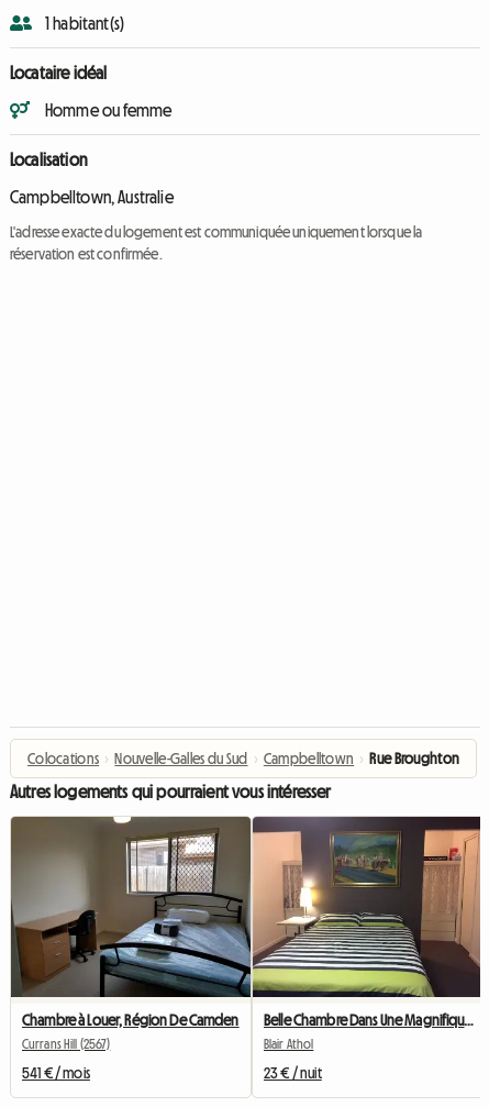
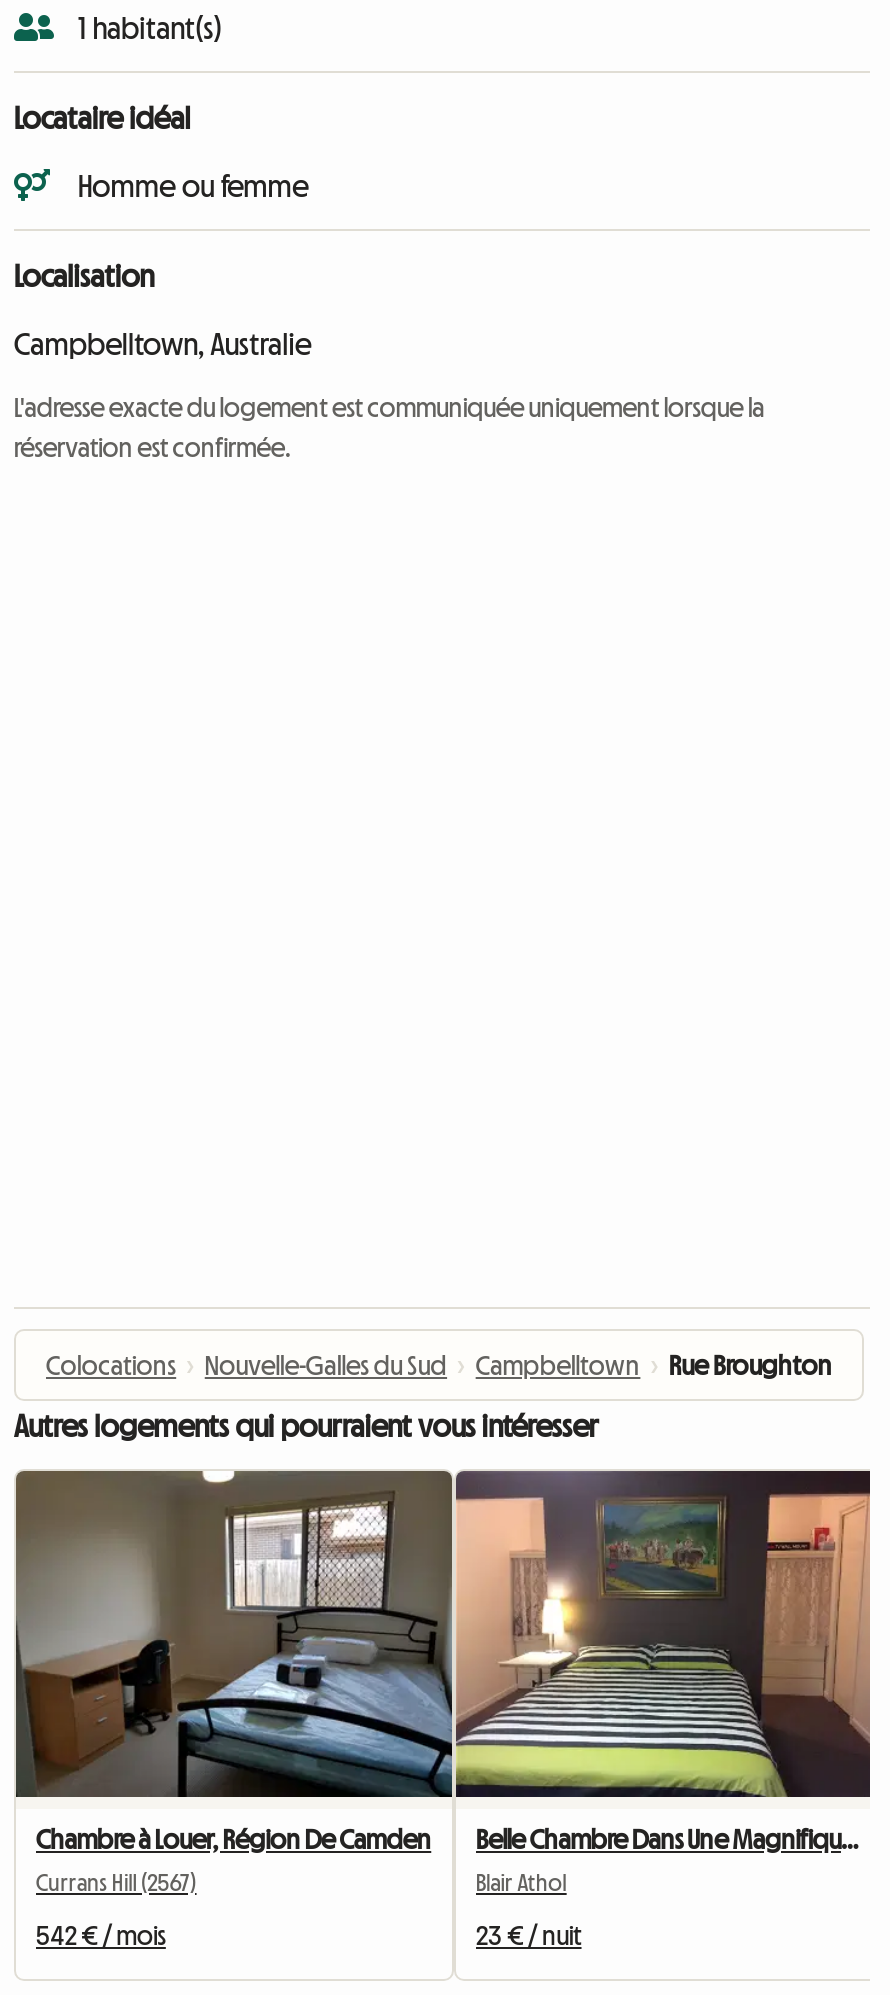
[22,1065,90,1080] 541 € / mois -> [36,1921,166,1949] 542 € / mois

